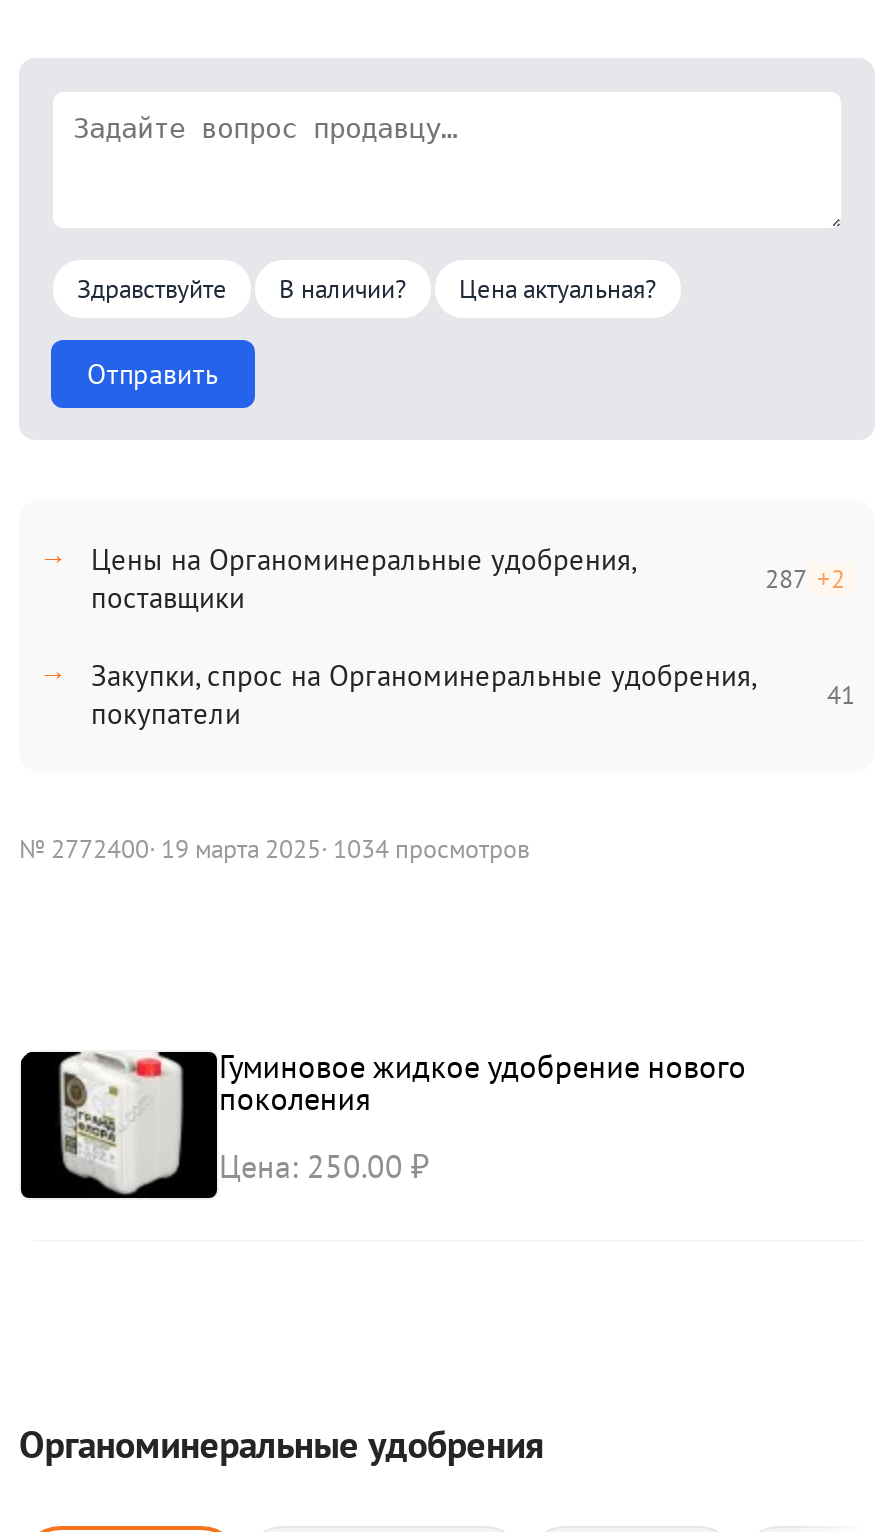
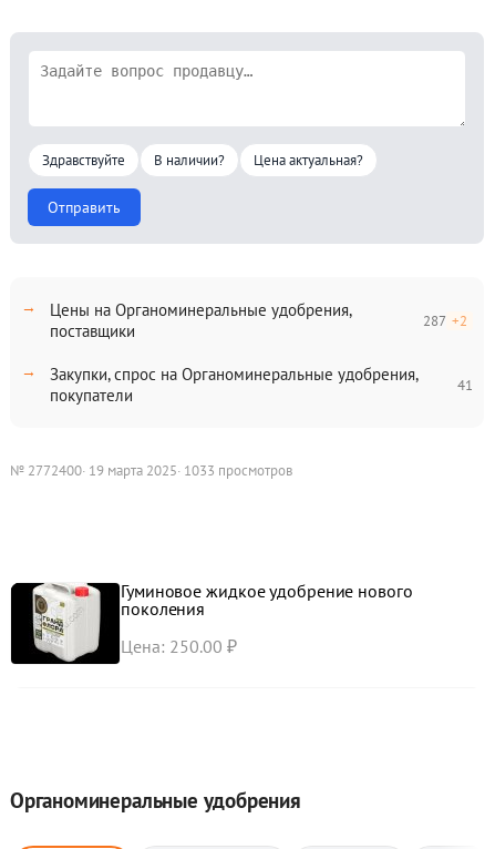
[19,833,529,867] № 2772400 · 19 марта 2025 · 1034 просмотров -> [10,462,292,480] № 2772400 · 19 марта 2025 · 1033 просмотров

